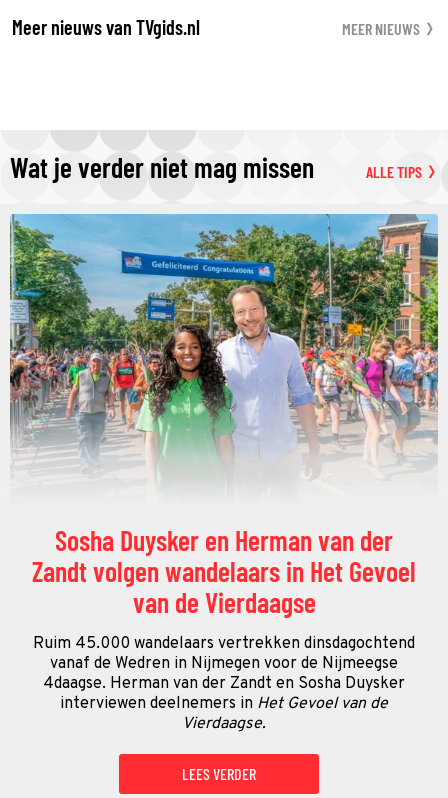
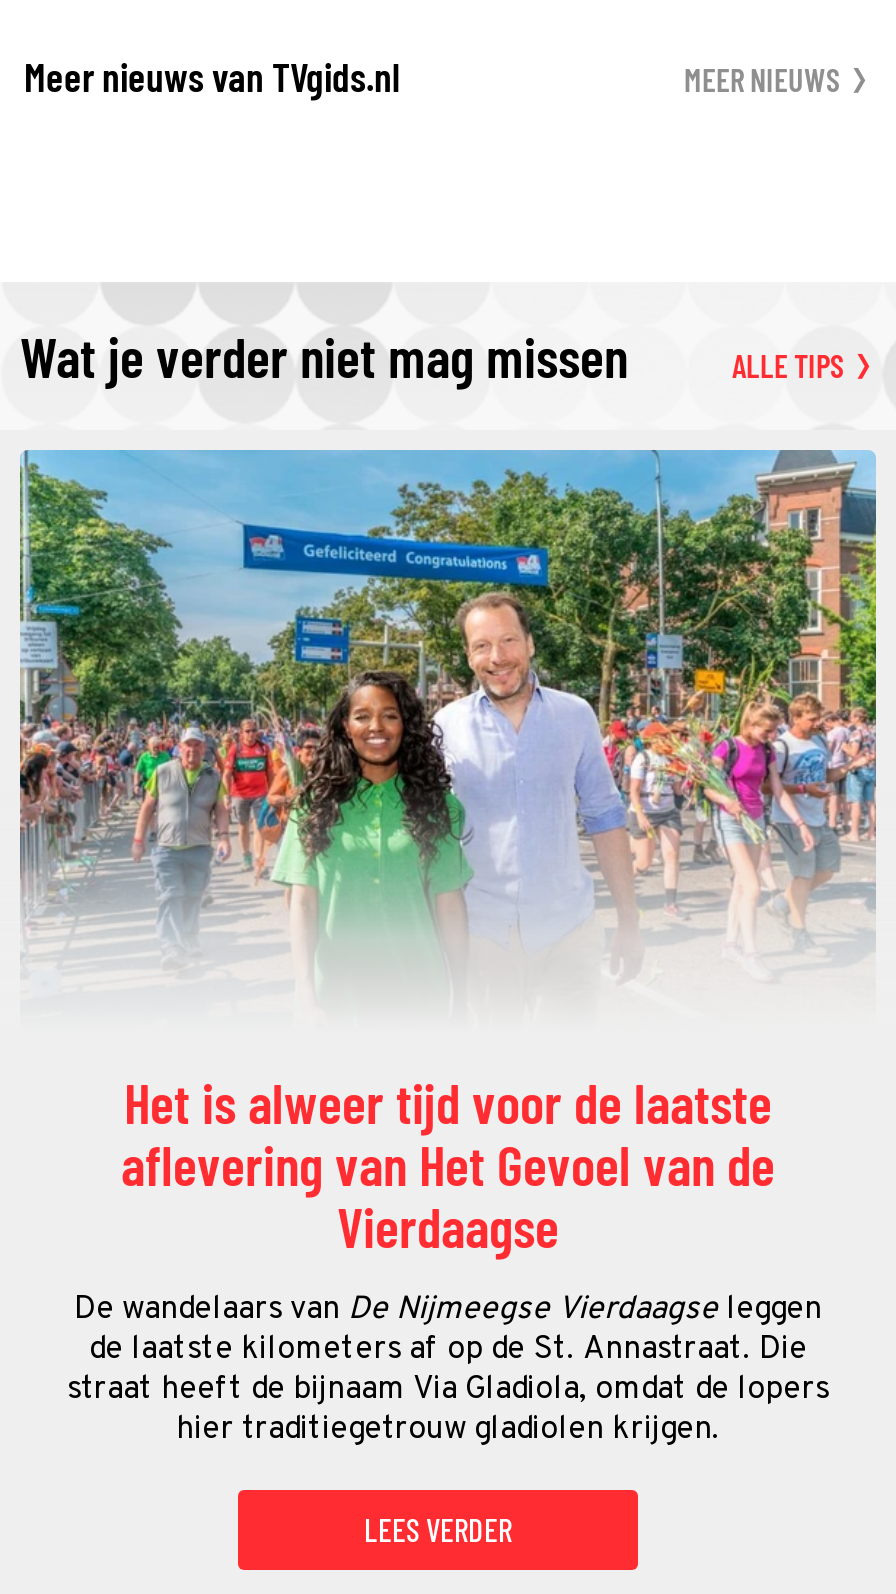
[32,523,416,734] Sosha Duysker en Herman van der | Zandt volgen wandelaars in Het Gevoel | van de Vierdaagse | Ruim 45.000 wandelaars vertrekken dinsdagochtend | vanaf de Wedren in Nijmegen voor de Nijmeegse | 4daagse. Herman van der Zandt en Sosha Duysker | interviewen deelnemers in Het Gevoel van de | Vierdaagse. -> [67,1068,829,1450] Het is alweer tijd voor de laatste | aflevering van Het Gevoel van de | Vierdaagse | De wandelaars van De Nijmeegse Vierdaagse leggen | de laatste kilometers af op de St. Annastraat. Die | straat heeft de bijnaam Via Gladiola, omdat de lopers | hier traditiegetrouw gladiolen krijgen.

